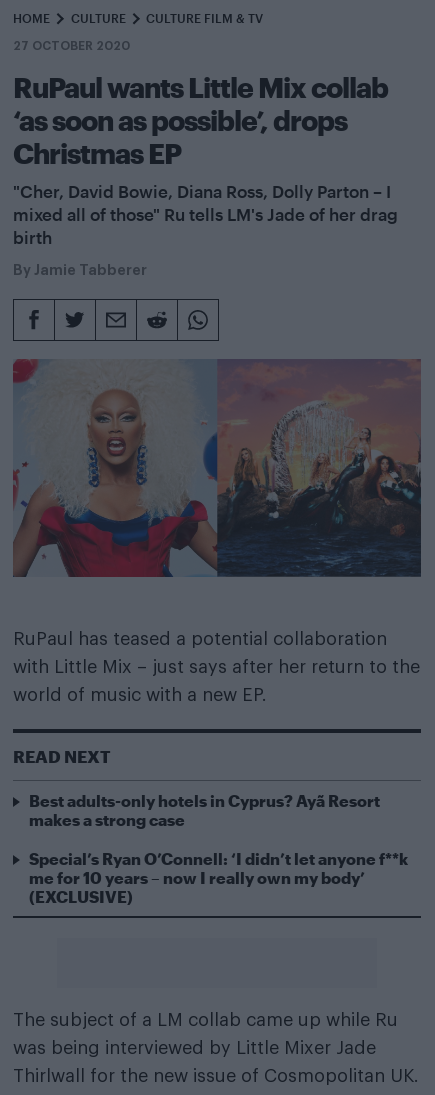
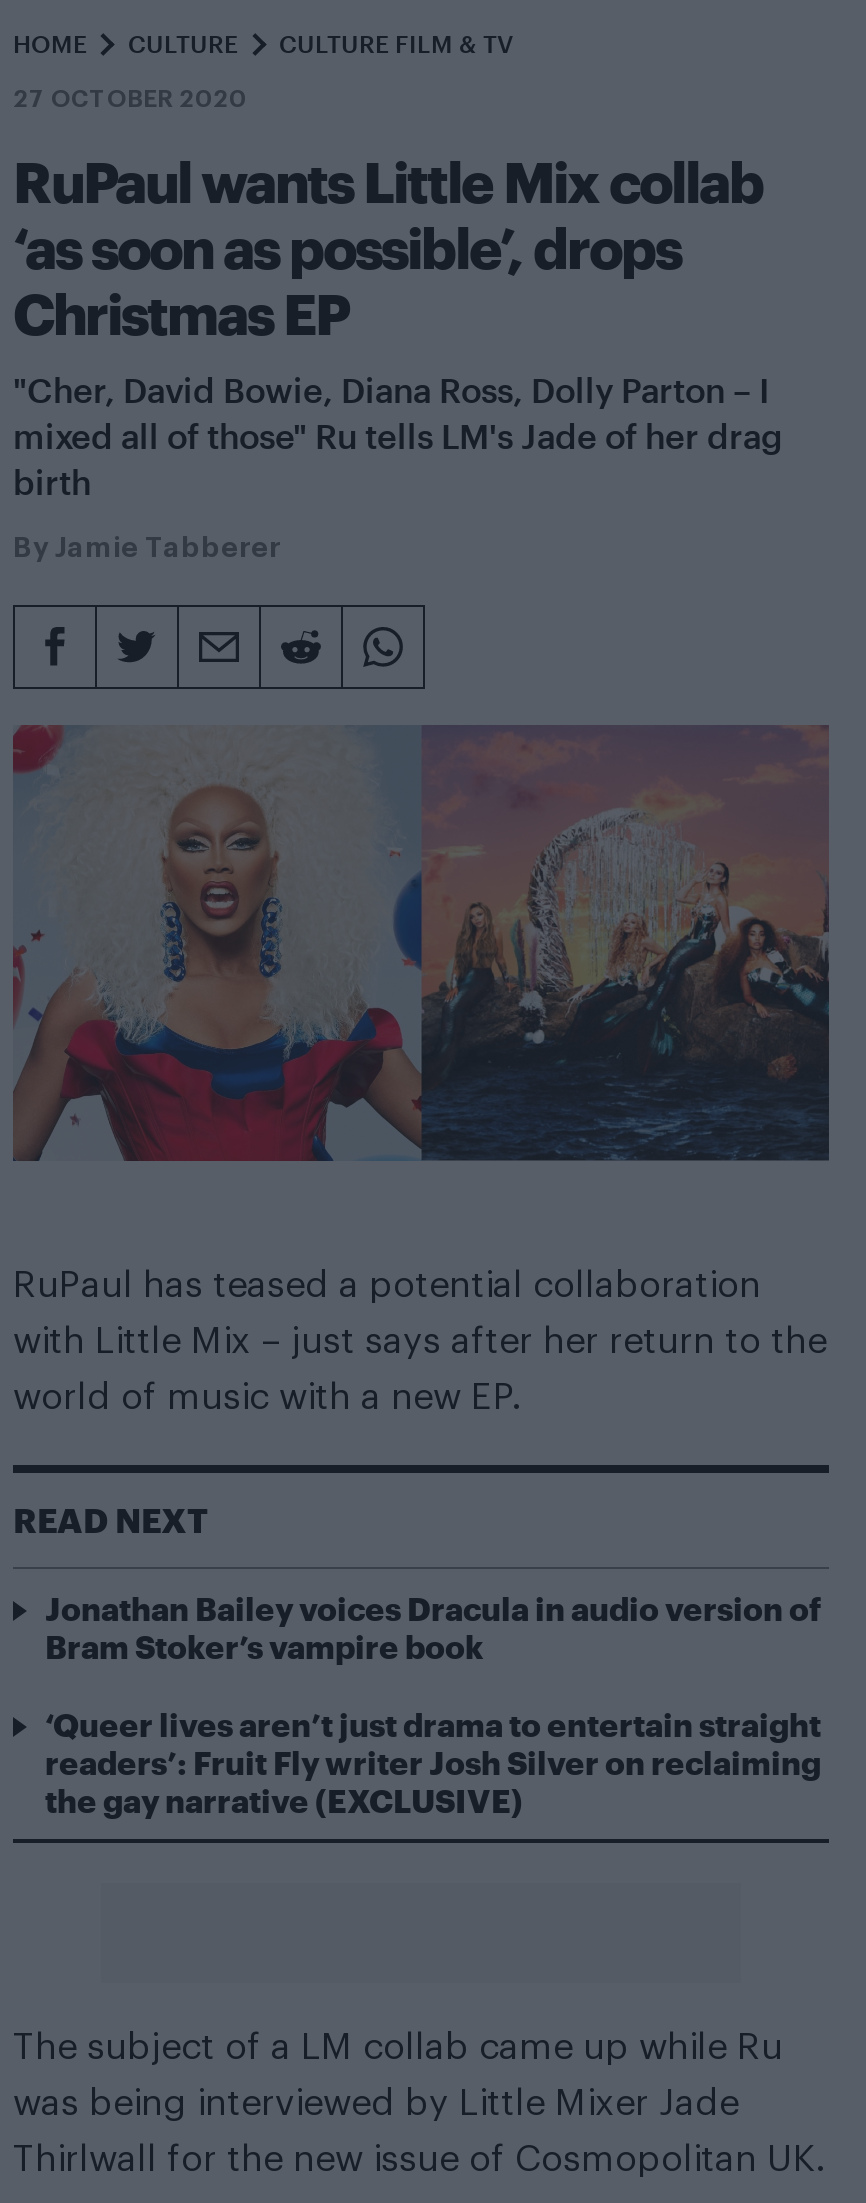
[29,791,380,829] Best adults-only hotels in Cyprus? Ayã Resort | makes a strong case -> [45,1589,821,1665] Jonathan Bailey voices Dracula in audio version of | Bram Stoker’s vampire book
[29,849,408,906] Special’s Ryan O’Connell: ‘I didn’t let anyone f**k | me for 10 years – now I really own my body’ | (EXCLUSIVE) -> [45,1705,821,1819] ‘Queer lives aren’t just drama to entertain straight | readers’: Fruit Fly writer Josh Silver on reclaiming | the gay narrative (EXCLUSIVE)

